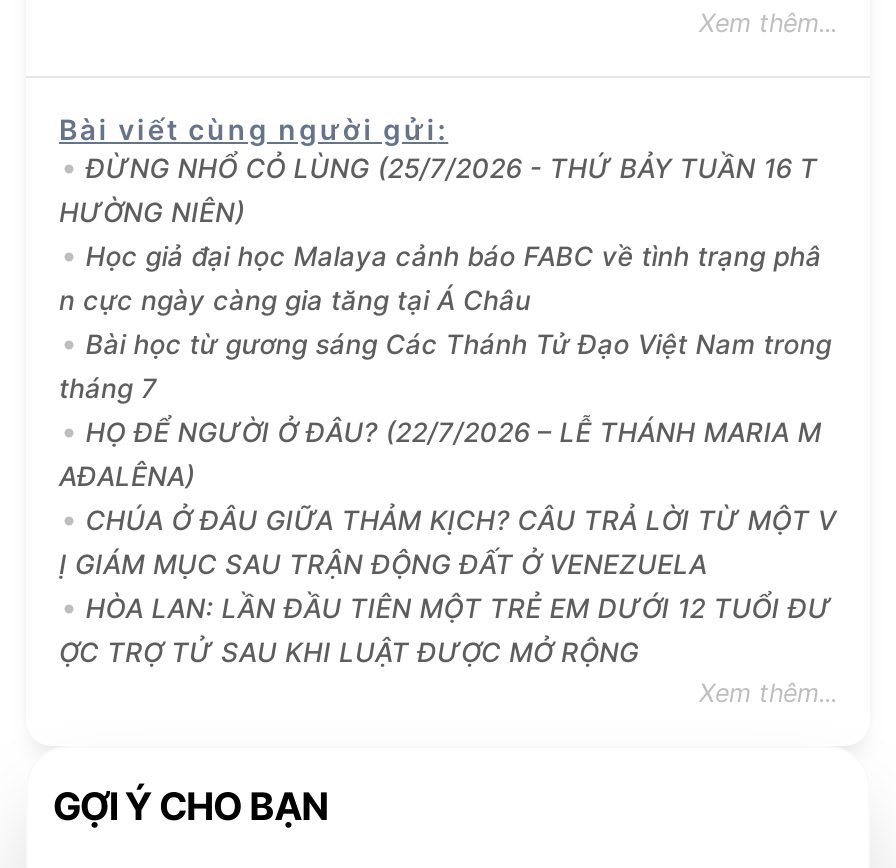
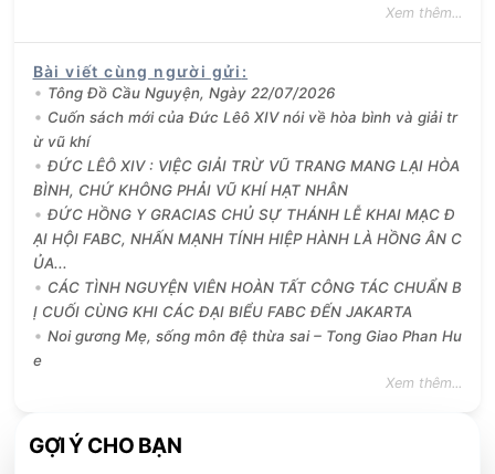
[59,151,836,667] ĐỪNG NHỔ CỎ LÙNG (25/7/2026 - THỨ BẢY TUẦN 16 T | HƯỜNG NIÊN) | Học giả đại học Malaya cảnh báo FABC về tình trạng phâ | n cực ngày càng gia tăng tại Á Châu | Bài học từ gương sáng Các Thánh Tử Đạo Việt Nam trong | tháng 7 | HỌ ĐỂ NGƯỜI Ở ĐÂU? (22/7/2026 – LỄ THÁNH MARIA M | AĐALÊNA) | CHÚA Ở ĐÂU GIỮA THẢM KỊCH? CÂU TRẢ LỜI TỪ MỘT V | Ị GIÁM MỤC SAU TRẬN ĐỘNG ĐẤT Ở VENEZUELA | HÒA LAN: LẦN ĐẦU TIÊN MỘT TRẺ EM DƯỚI 12 TUỔI ĐƯ | ỢC TRỢ TỬ SAU KHI LUẬT ĐƯỢC MỞ RỘNG -> [33,84,462,369] Tông Đồ Cầu Nguyện, Ngày 22/07/2026 | Cuốn sách mới của Đức Lêô XIV nói về hòa bình và giải tr | ừ vũ khí | ĐỨC LÊÔ XIV : VIỆC GIẢI TRỪ VŨ TRANG MANG LẠI HÒA | BÌNH, CHỨ KHÔNG PHẢI VŨ KHÍ HẠT NHÂN | ĐỨC HỒNG Y GRACIAS CHỦ SỰ THÁNH LỄ KHAI MẠC Đ | ẠI HỘI FABC, NHẤN MẠNH TÍNH HIỆP HÀNH LÀ HỒNG ÂN C | ỦA... | CÁC TÌNH NGUYỆN VIÊN HOÀN TẤT CÔNG TÁC CHUẨN B | Ị CUỐI CÙNG KHI CÁC ĐẠI BIỂU FABC ĐẾN JAKARTA | Noi gương Mẹ, sống môn đệ thừa sai – Tong Giao Phan Hu | e

